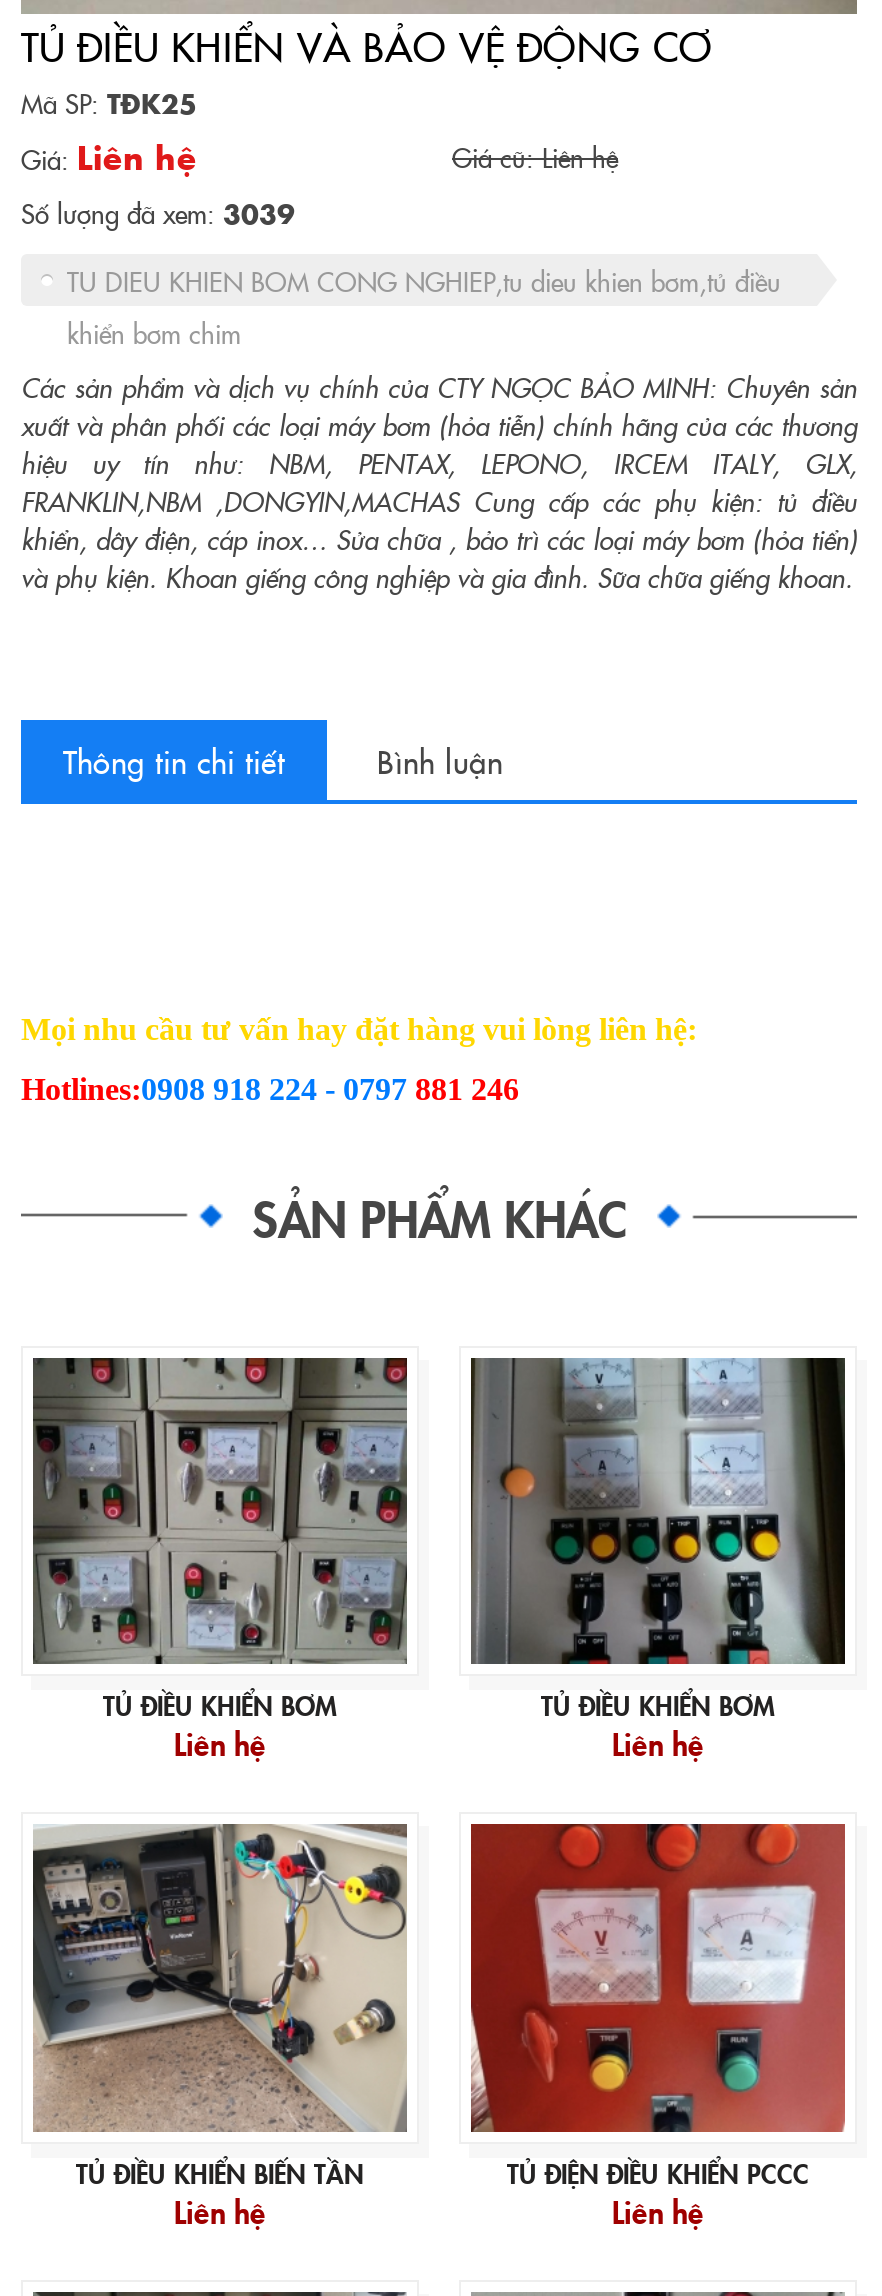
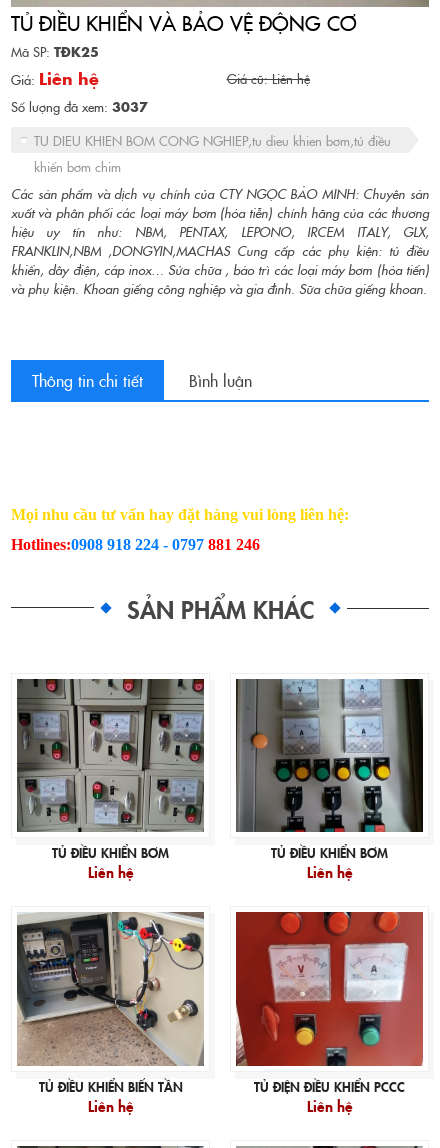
[21,193,295,229] Số lượng đã xem: 3039 -> [11,96,148,114] Số lượng đã xem: 3037

